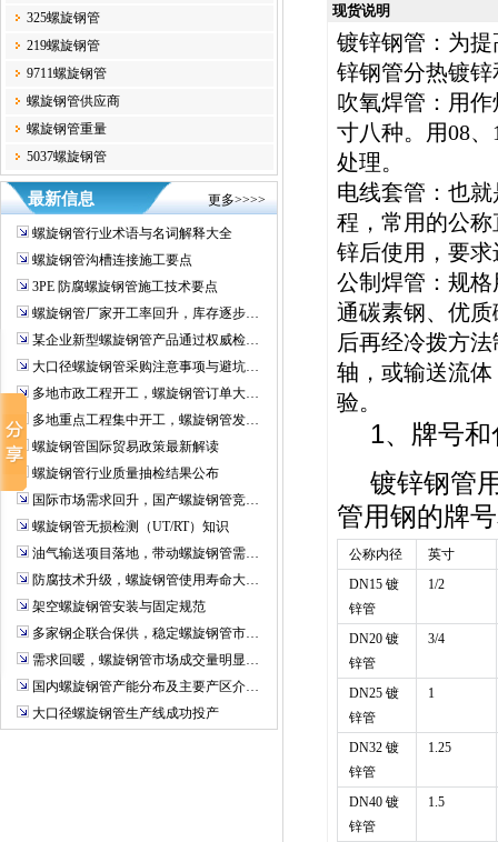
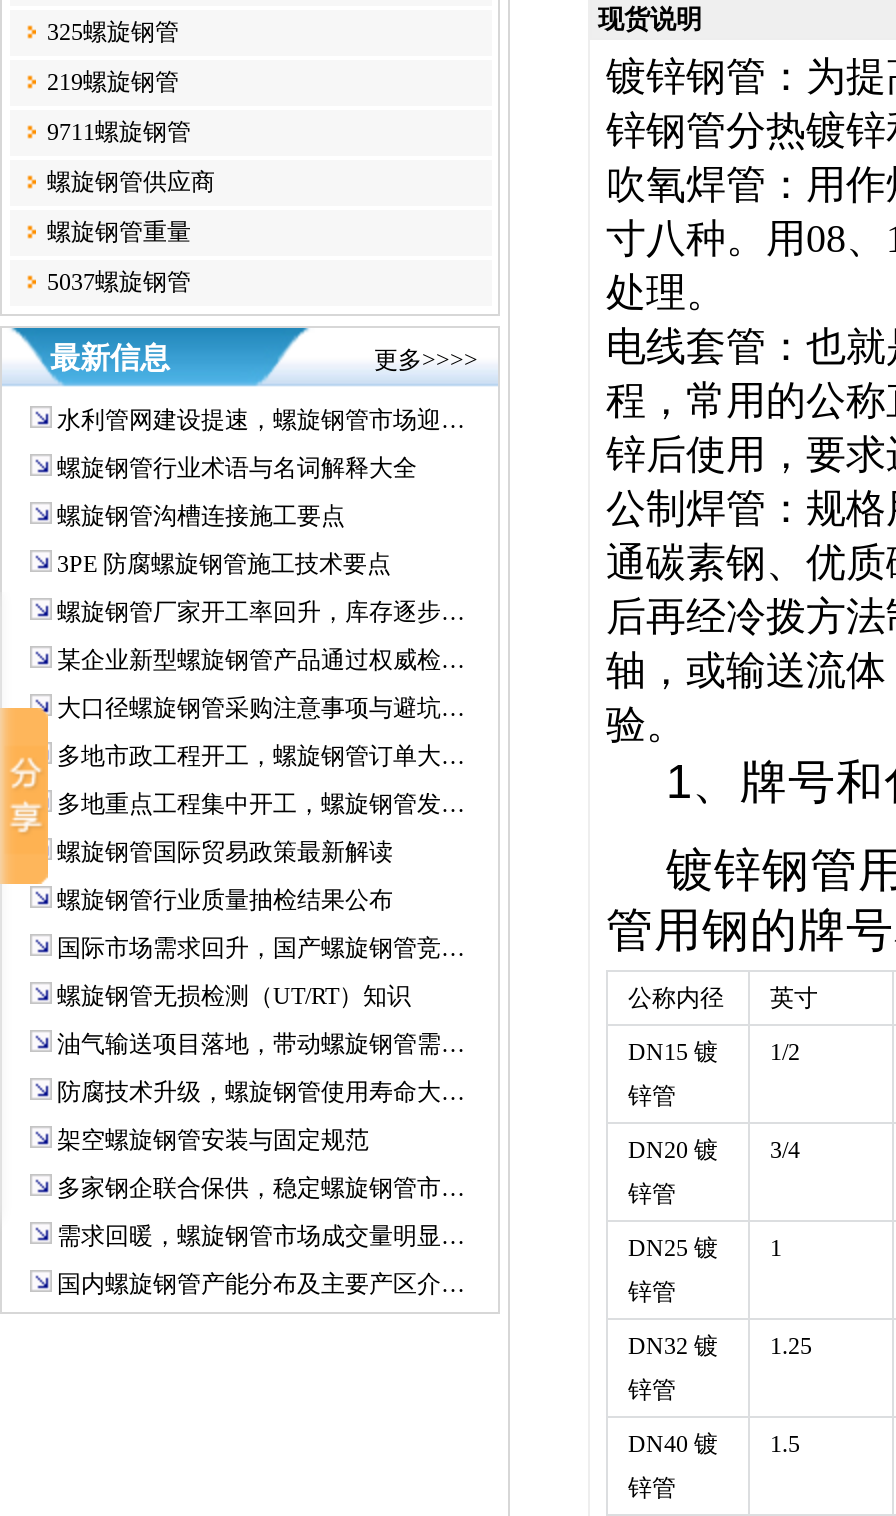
moved [32,225,258,694] -> [57,454,465,1298]: 螺旋钢管行业术语与名词解释大全 | 螺旋钢管沟槽连接施工要点 | 3PE 防腐螺旋钢管施工技术要点 | ... | 需求回暖，螺旋钢管市场成交量明显… | 国内螺旋钢管产能分布及主要产区介…
none -> [57,406,465,434] 水利管网建设提速，螺旋钢管市场迎…
[32,705,218,721] 大口径螺旋钢管生产线成功投产 -> none

